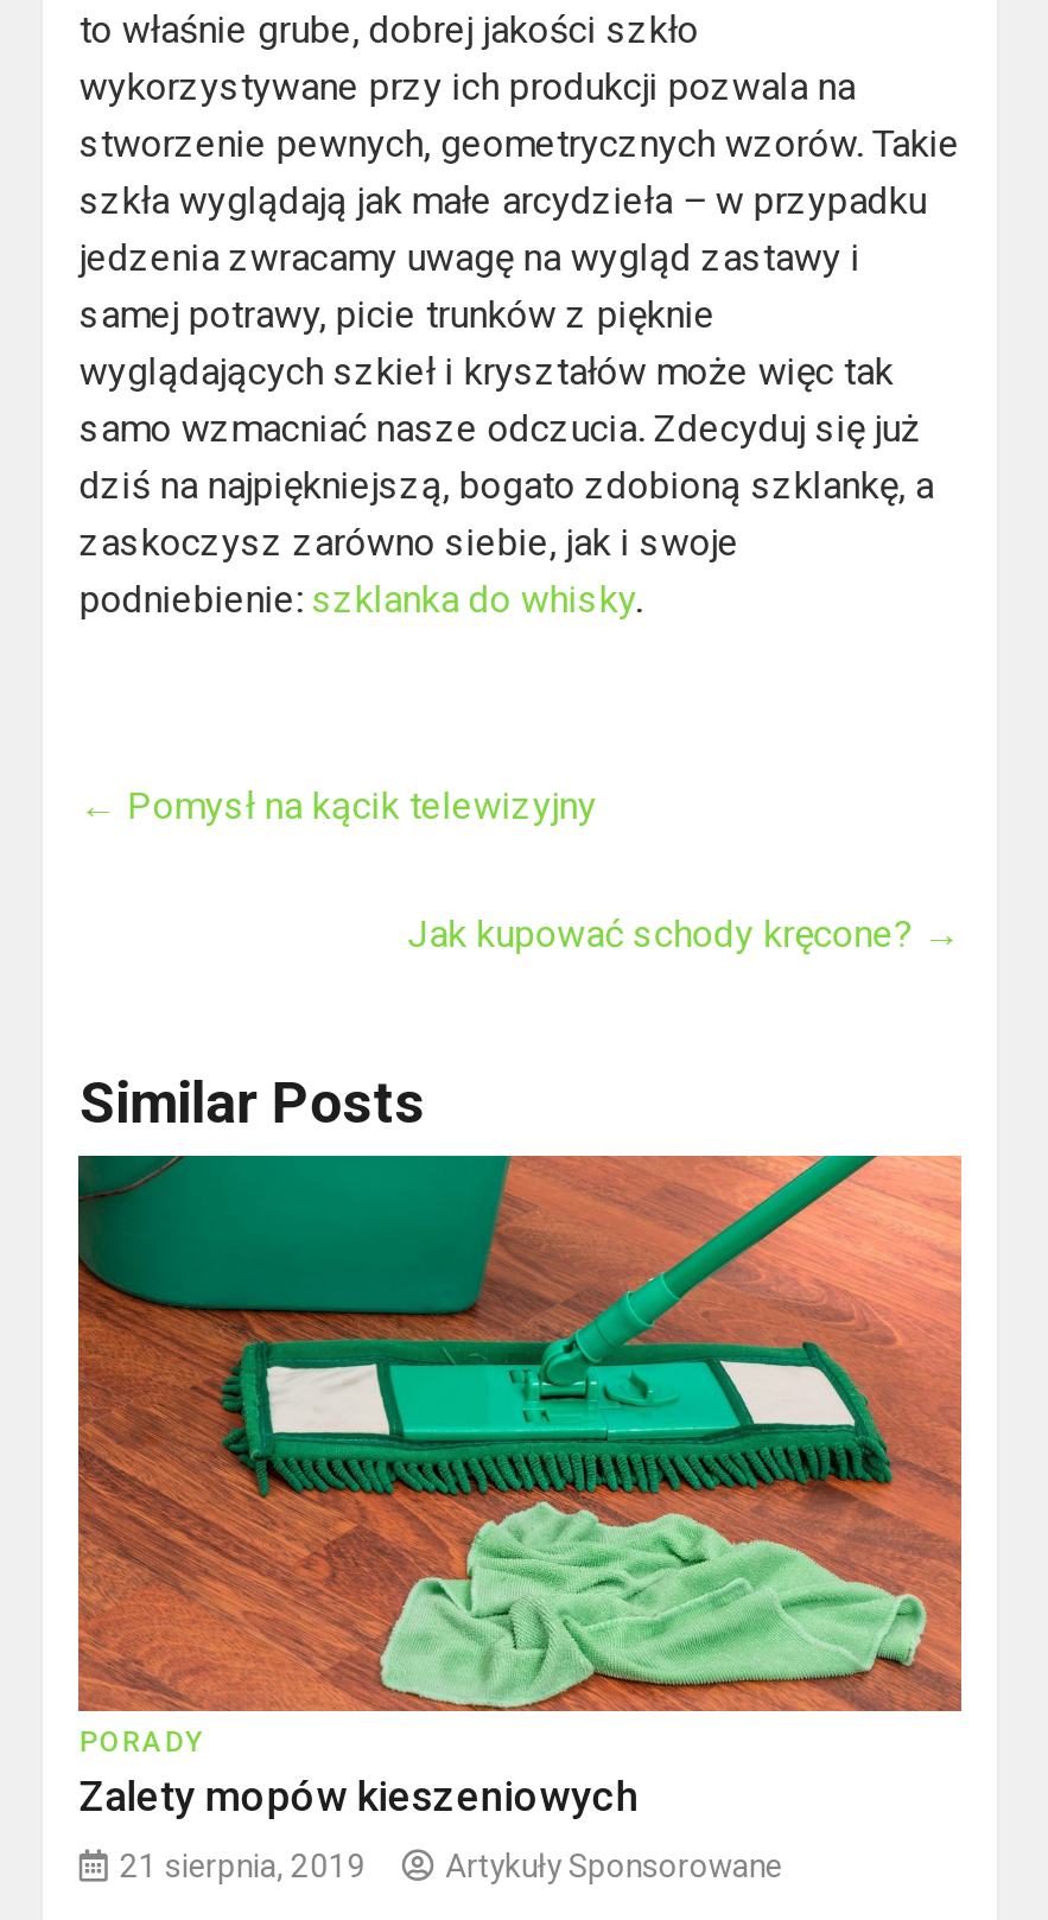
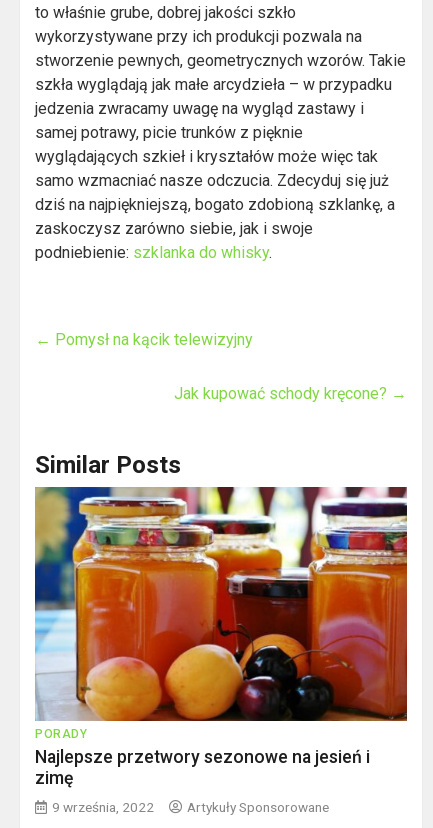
[76,1153,964,1820] [image] | Zalety mopów kieszeniowych -> [34,486,408,788] [image] | Najlepsze przetwory sezonowe na jesień i | zimę
[120,1846,367,1884] 21 sierpnia, 2019 -> [52,799,154,815] 9 września, 2022

